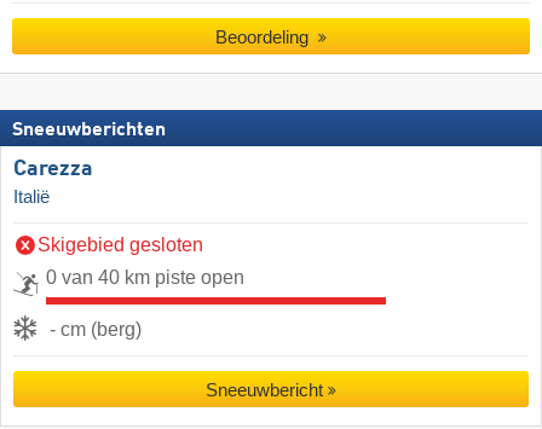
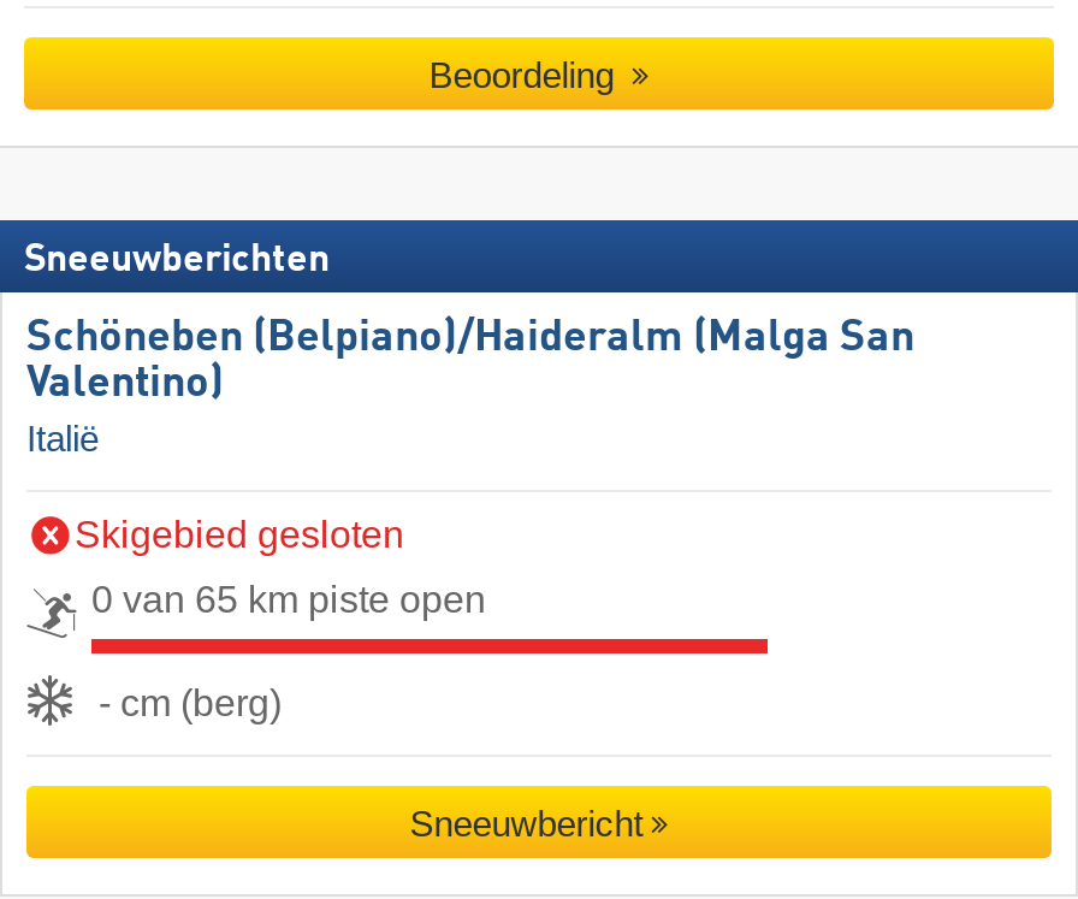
[13,158,93,180] Carezza -> [26,317,914,406] Schöneben (Belpiano)/Haideralm (Malga San | Valentino)
[46,267,244,288] 0 van 40 km piste open -> [91,579,486,620] 0 van 65 km piste open

